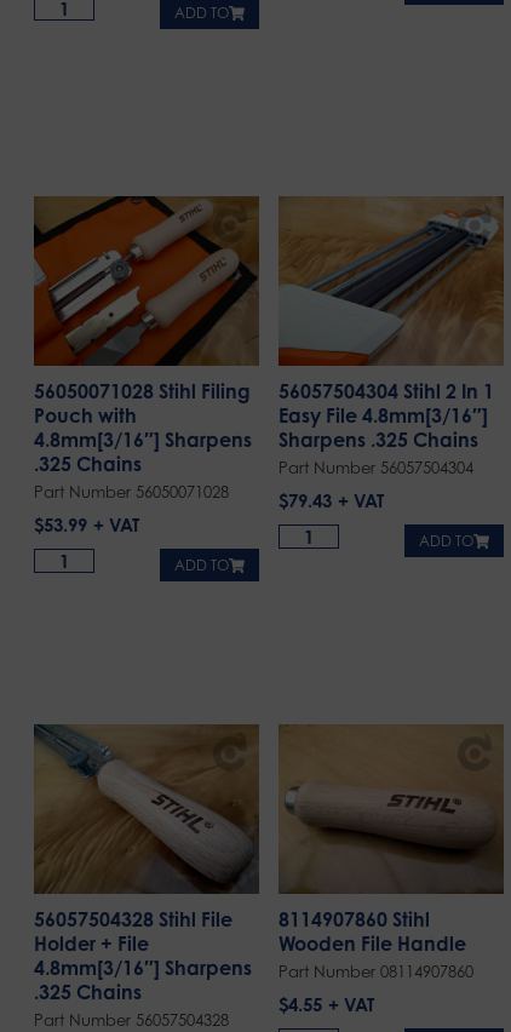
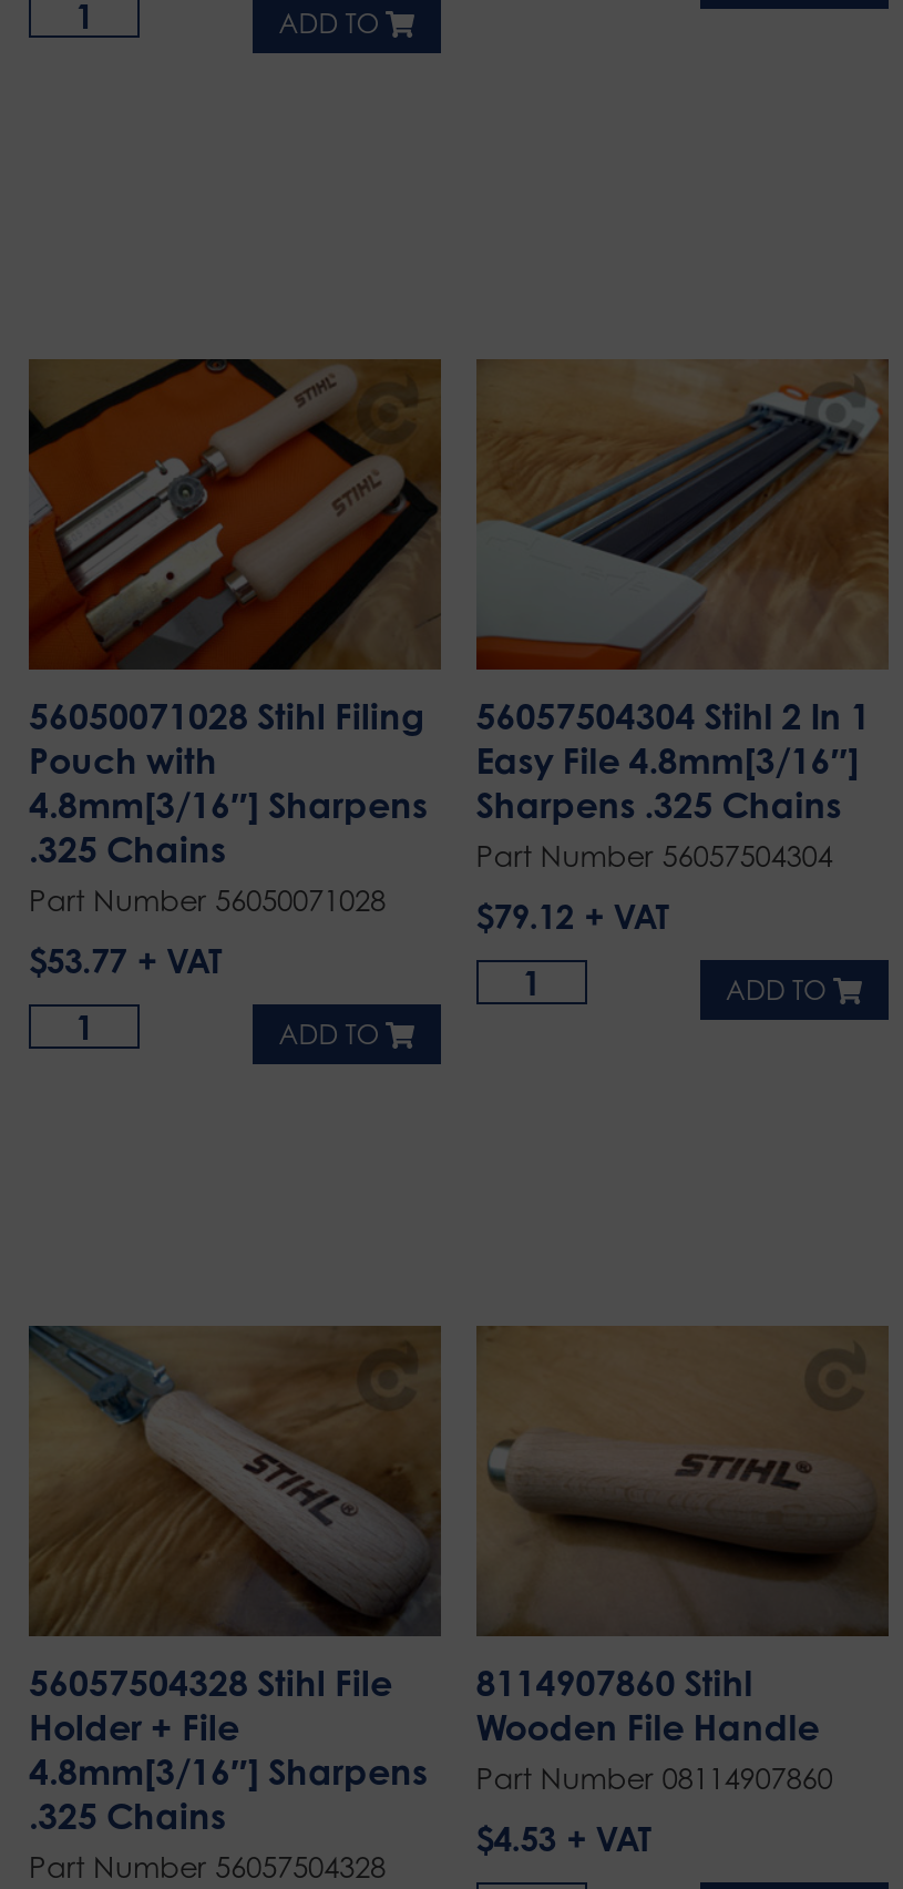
[278,489,332,512] $79.43 -> [476,896,573,938] $79.12
[34,514,87,537] $53.99 -> [29,940,126,982] $53.77
[278,993,322,1016] $4.55 -> [476,1818,556,1860] $4.53

